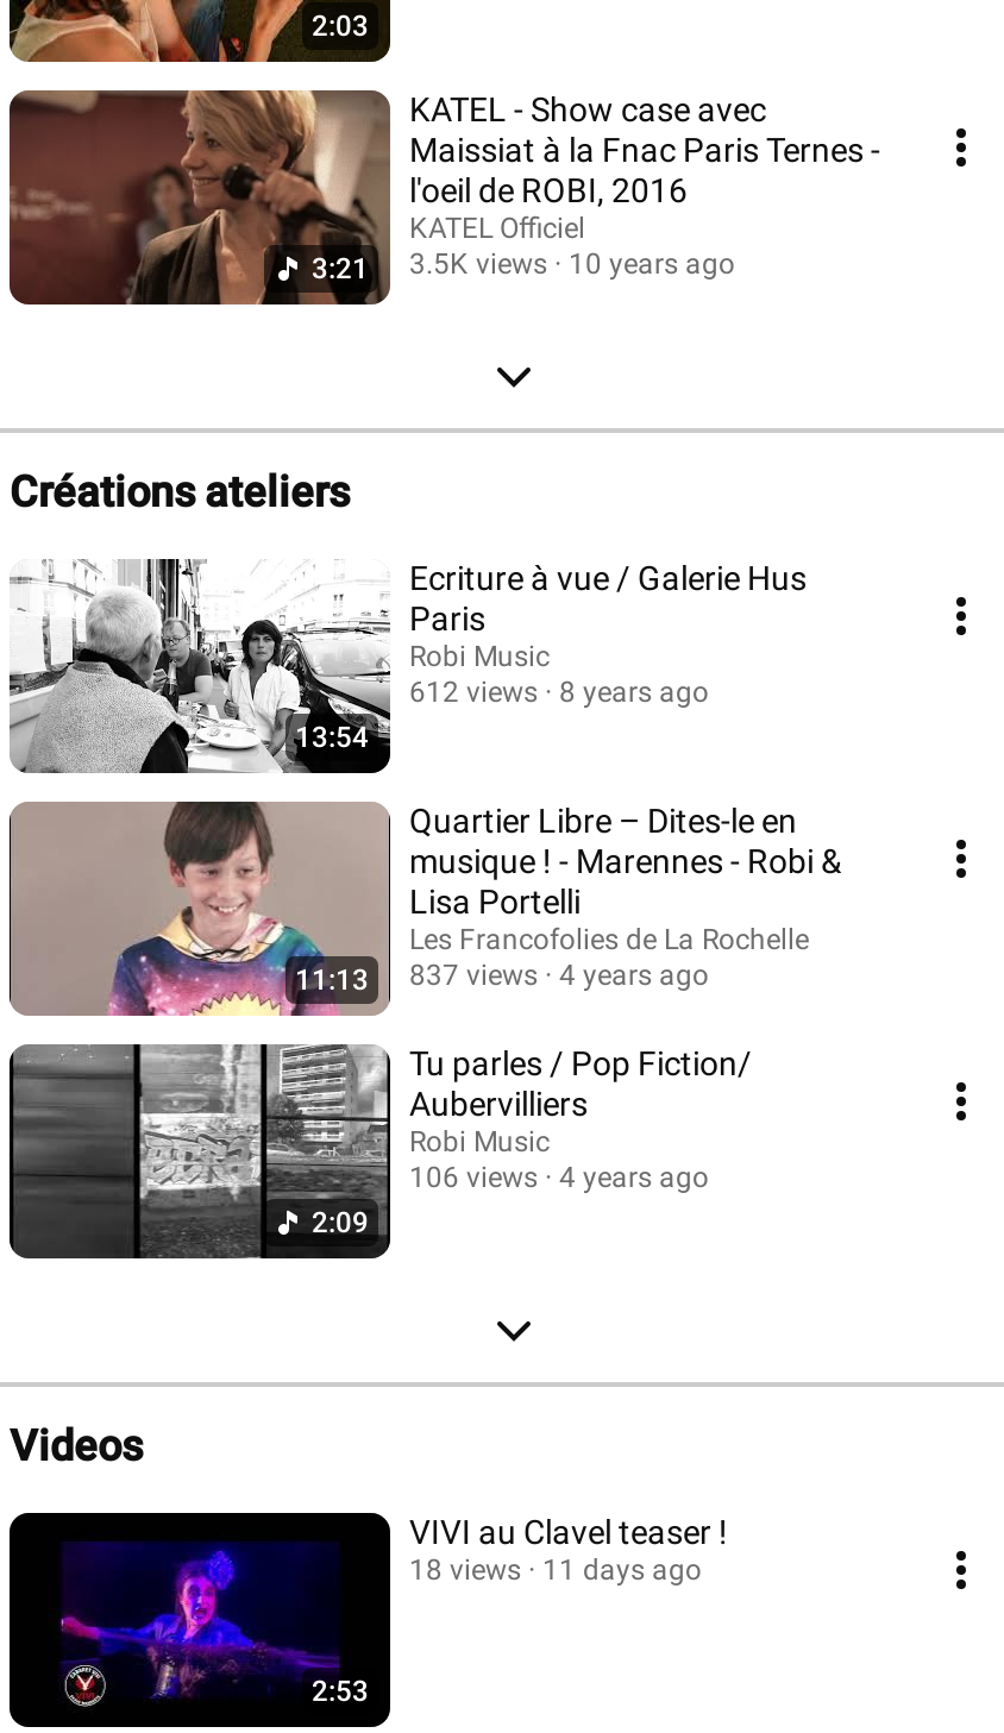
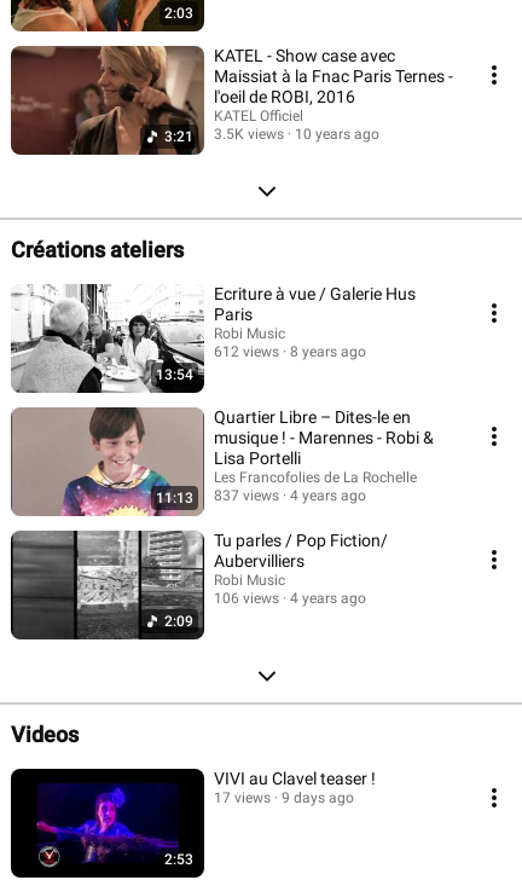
[409,1552,521,1586] 18 views -> [214,789,271,806] 17 views
[542,1552,702,1586] 11 days ago -> [282,789,354,806] 9 days ago

